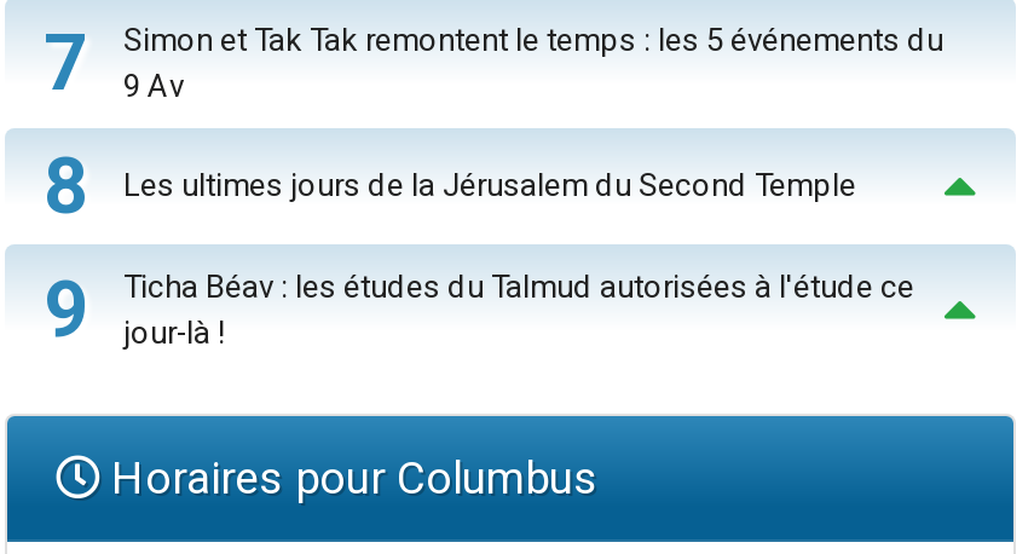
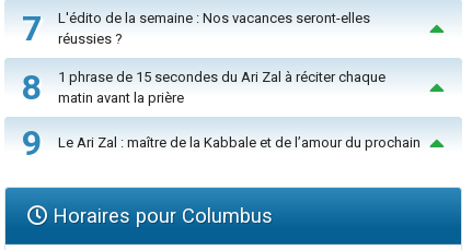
[123,21,943,103] Simon et Tak Tak remontent le temps : les 5 événements du | 9 Av -> [58,9,370,47] L'édito de la semaine : Nos vacances seront-elles | réussies ?
[123,167,856,204] Les ultimes jours de la Jérusalem du Second Temple -> [58,68,385,106] 1 phrase de 15 secondes du Ari Zal à réciter chaque | matin avant la prière
[123,268,914,350] Ticha Béav : les études du Talmud autorisées à l'étude ce | jour-là ! -> [58,134,421,151] Le Ari Zal : maître de la Kabbale et de l’amour du prochain

